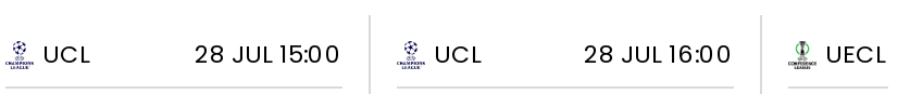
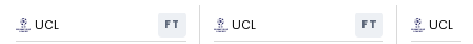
[195,37,342,71] 28 JUL 15:00 -> [164,16,180,32] FT
[584,37,734,71] 28 JUL 16:00 -> [362,16,377,32] FT
[825,37,886,71] UECL -> [429,16,453,33] UCL

